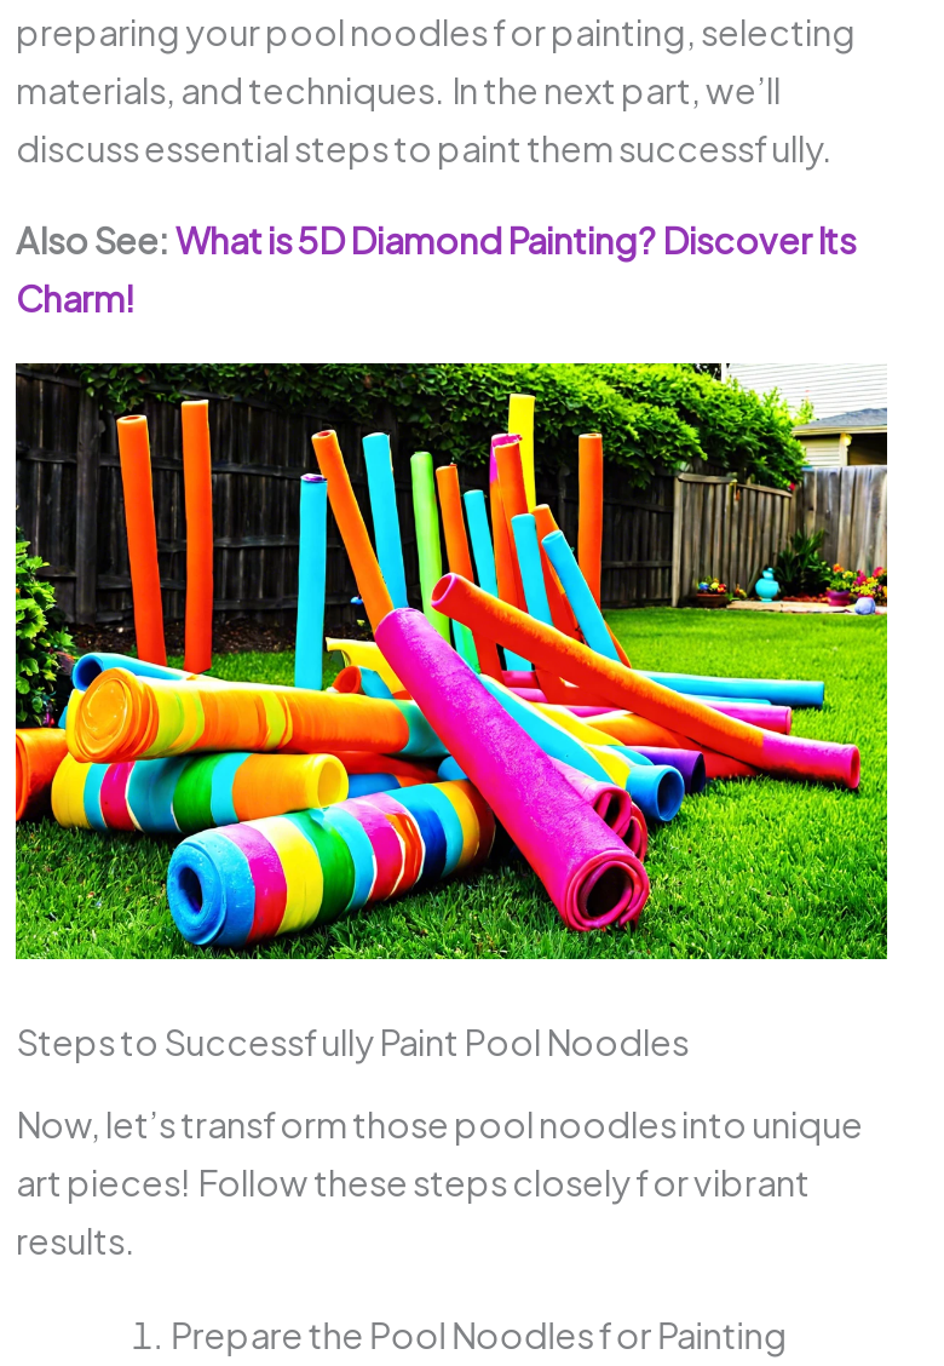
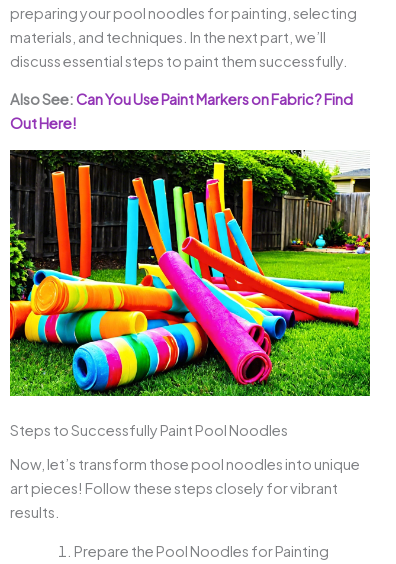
[16,219,856,320] Also See: What is 5D Diamond Painting? Discover Its | Charm! -> [10,90,353,132] Also See: Can You Use Paint Markers on Fabric? Find | Out Here!

